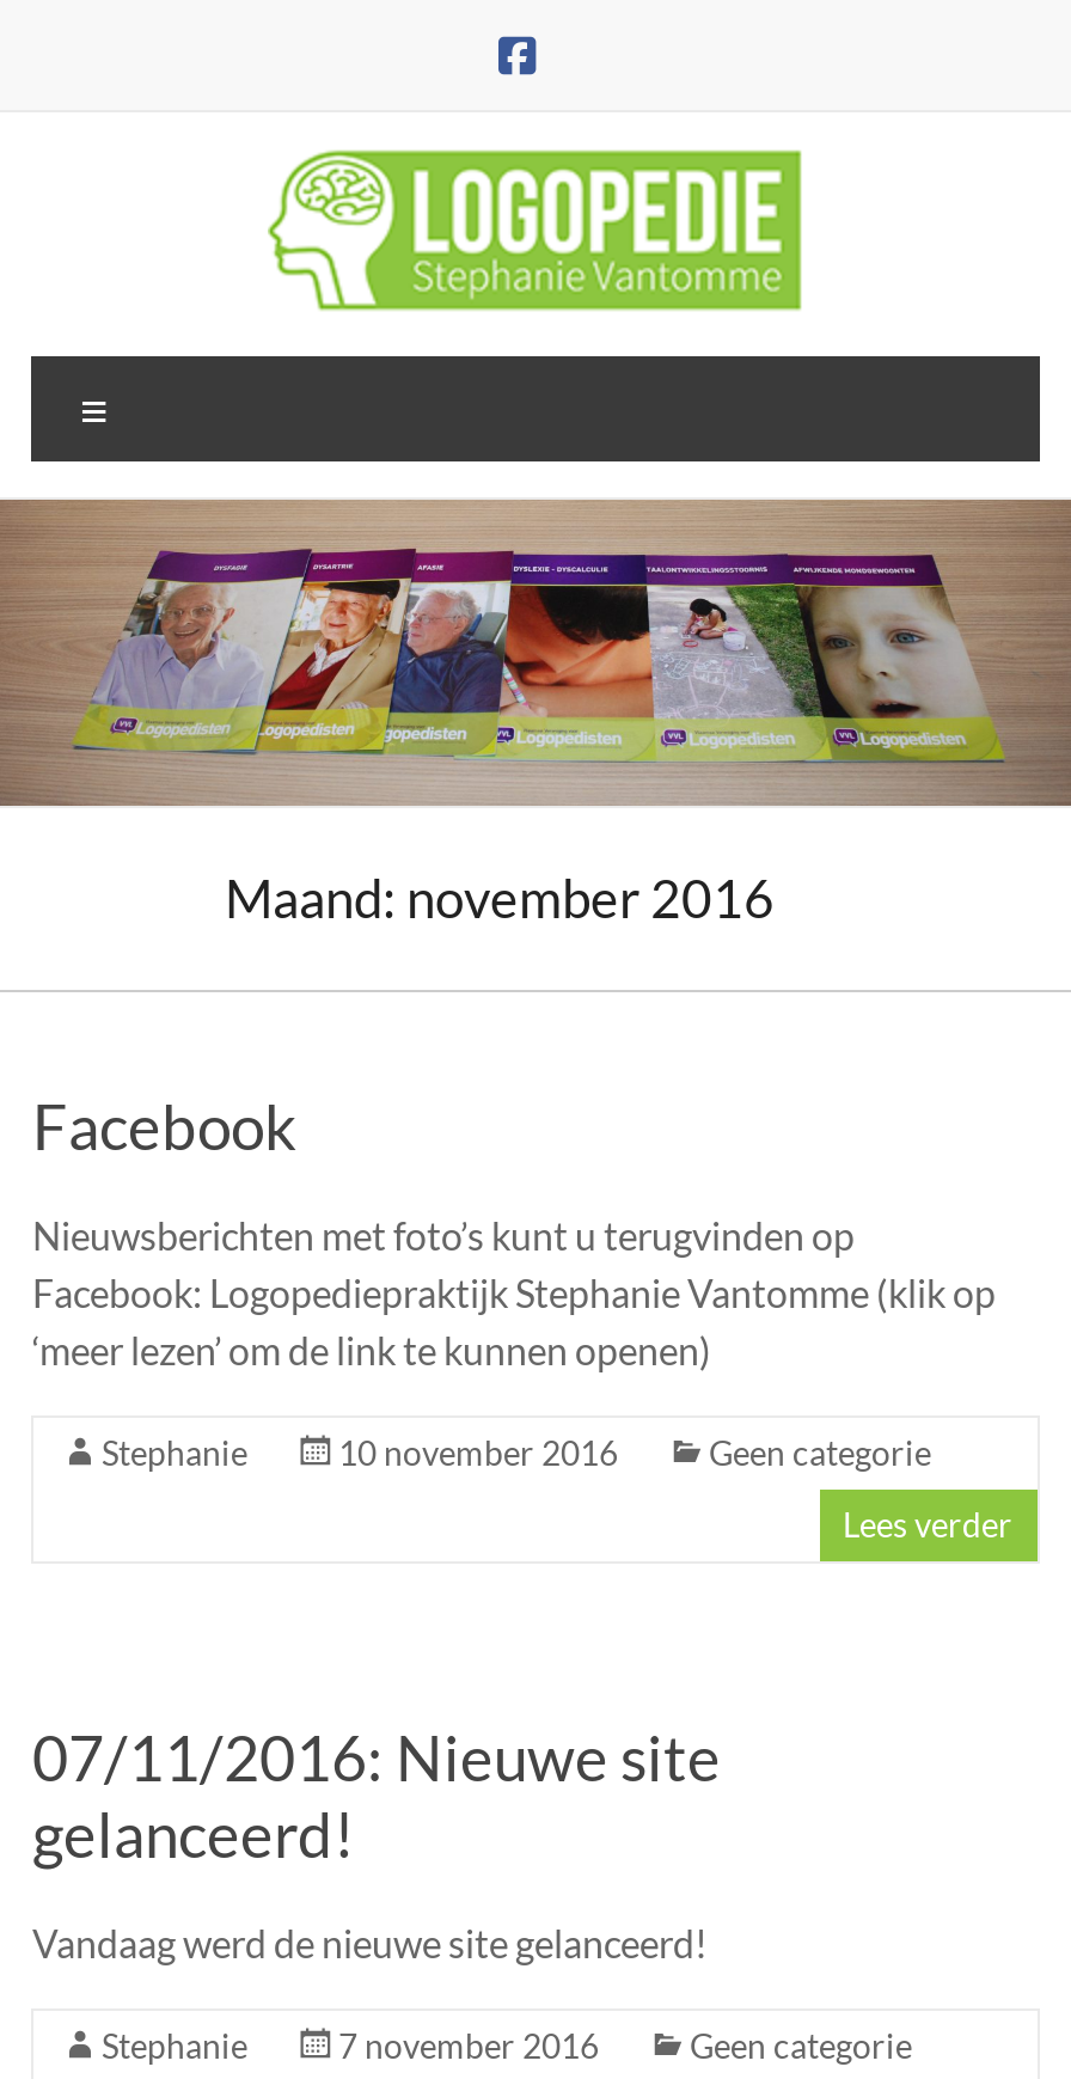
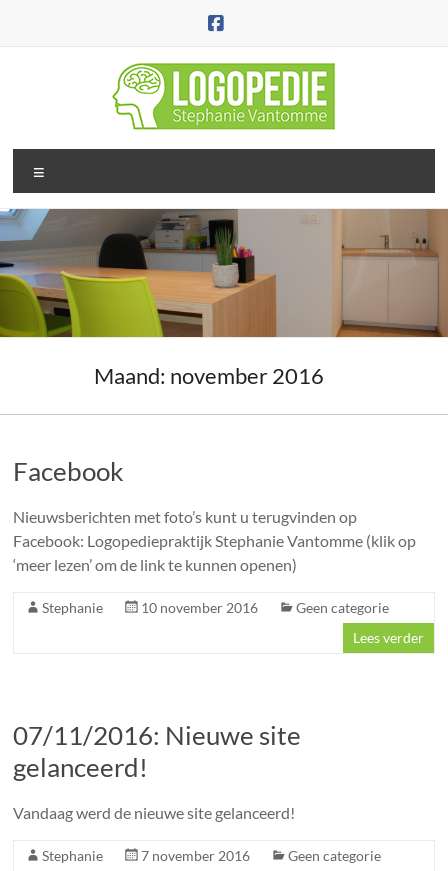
[7,497,1064,808] [image] -> [3,209,443,338] [image]

